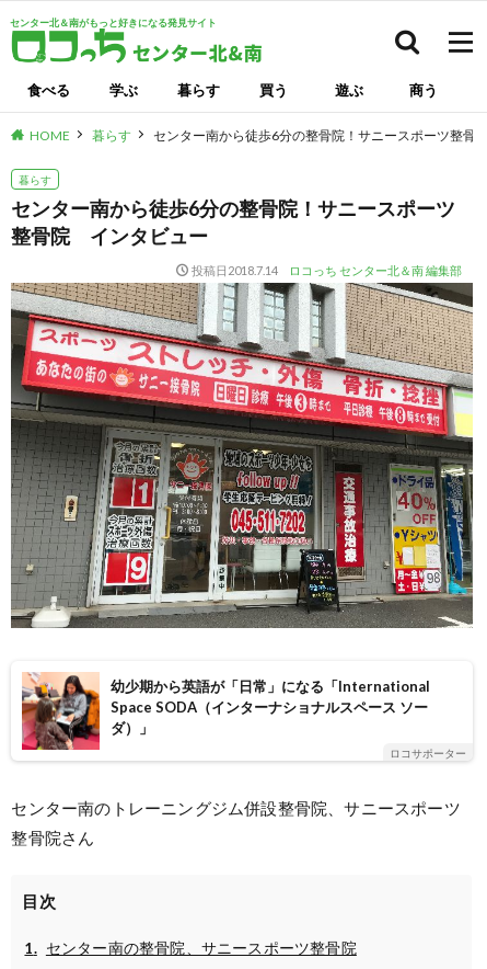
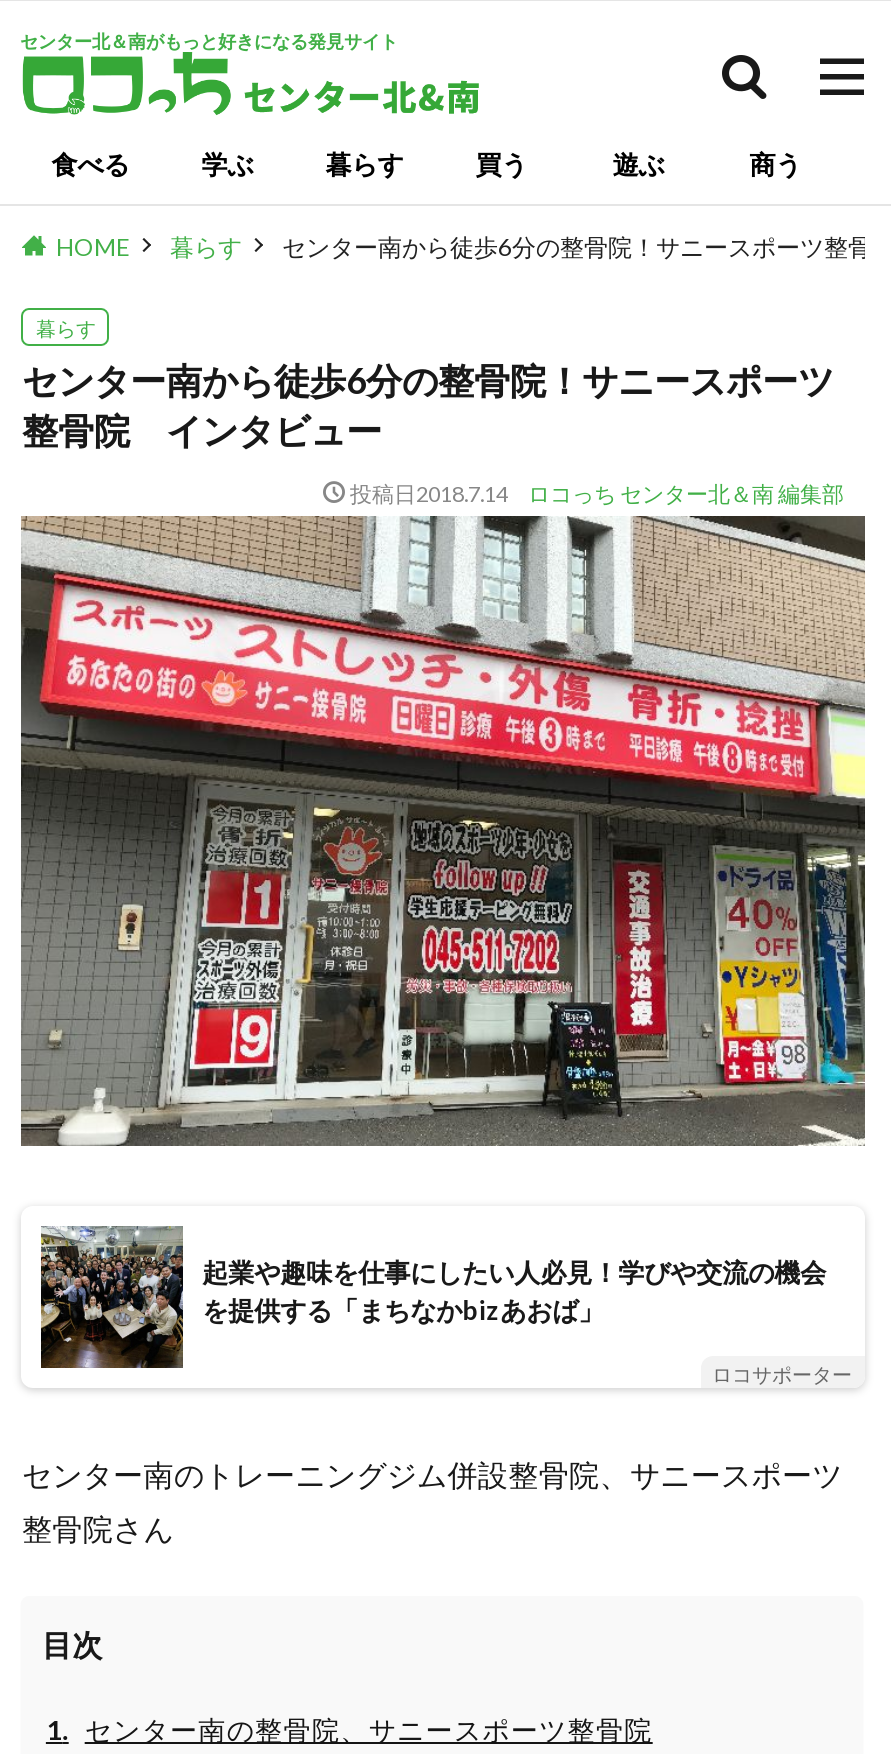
[21,672,430,751] [image] | 幼少期から英語が「日常」になる「International | Space SODA（インターナショナルスペース ソー | ダ）」 -> [39,1224,826,1370] [image] | 起業や趣味を仕事にしたい人必見！学びや交流の機会 | を提供する「まちなかbizあおば」

